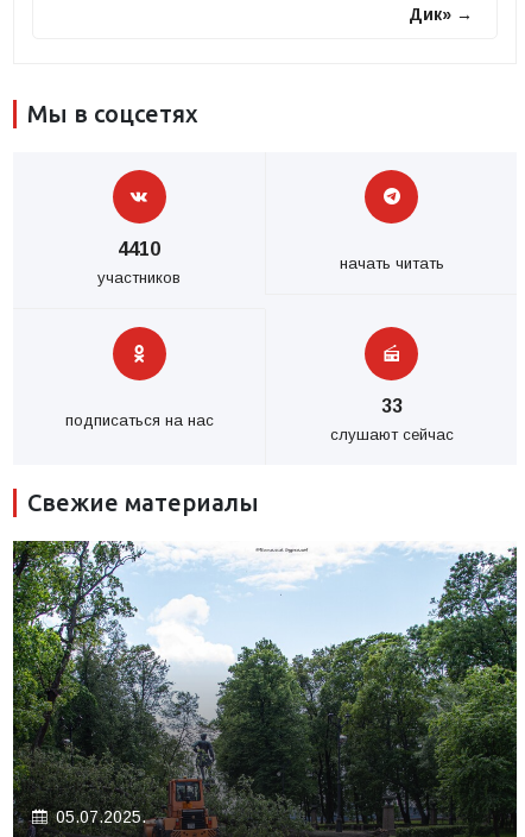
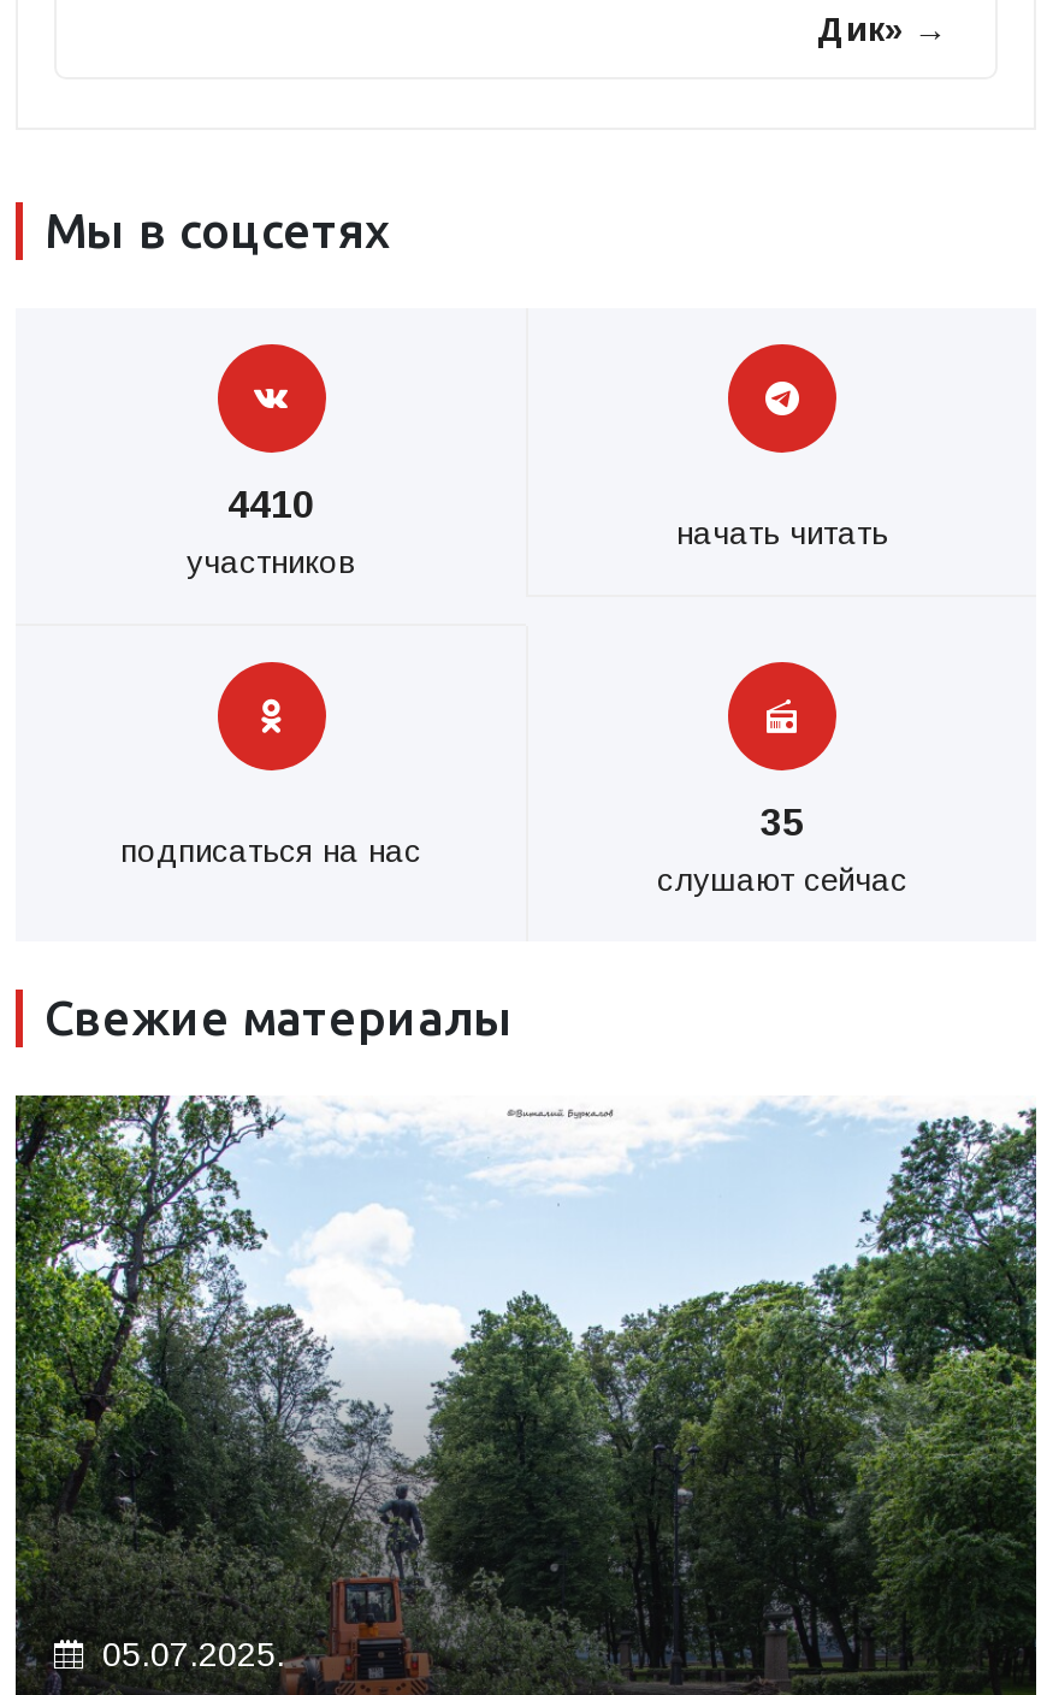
[381,396,402,416] 33 -> [761,802,804,843] 35

